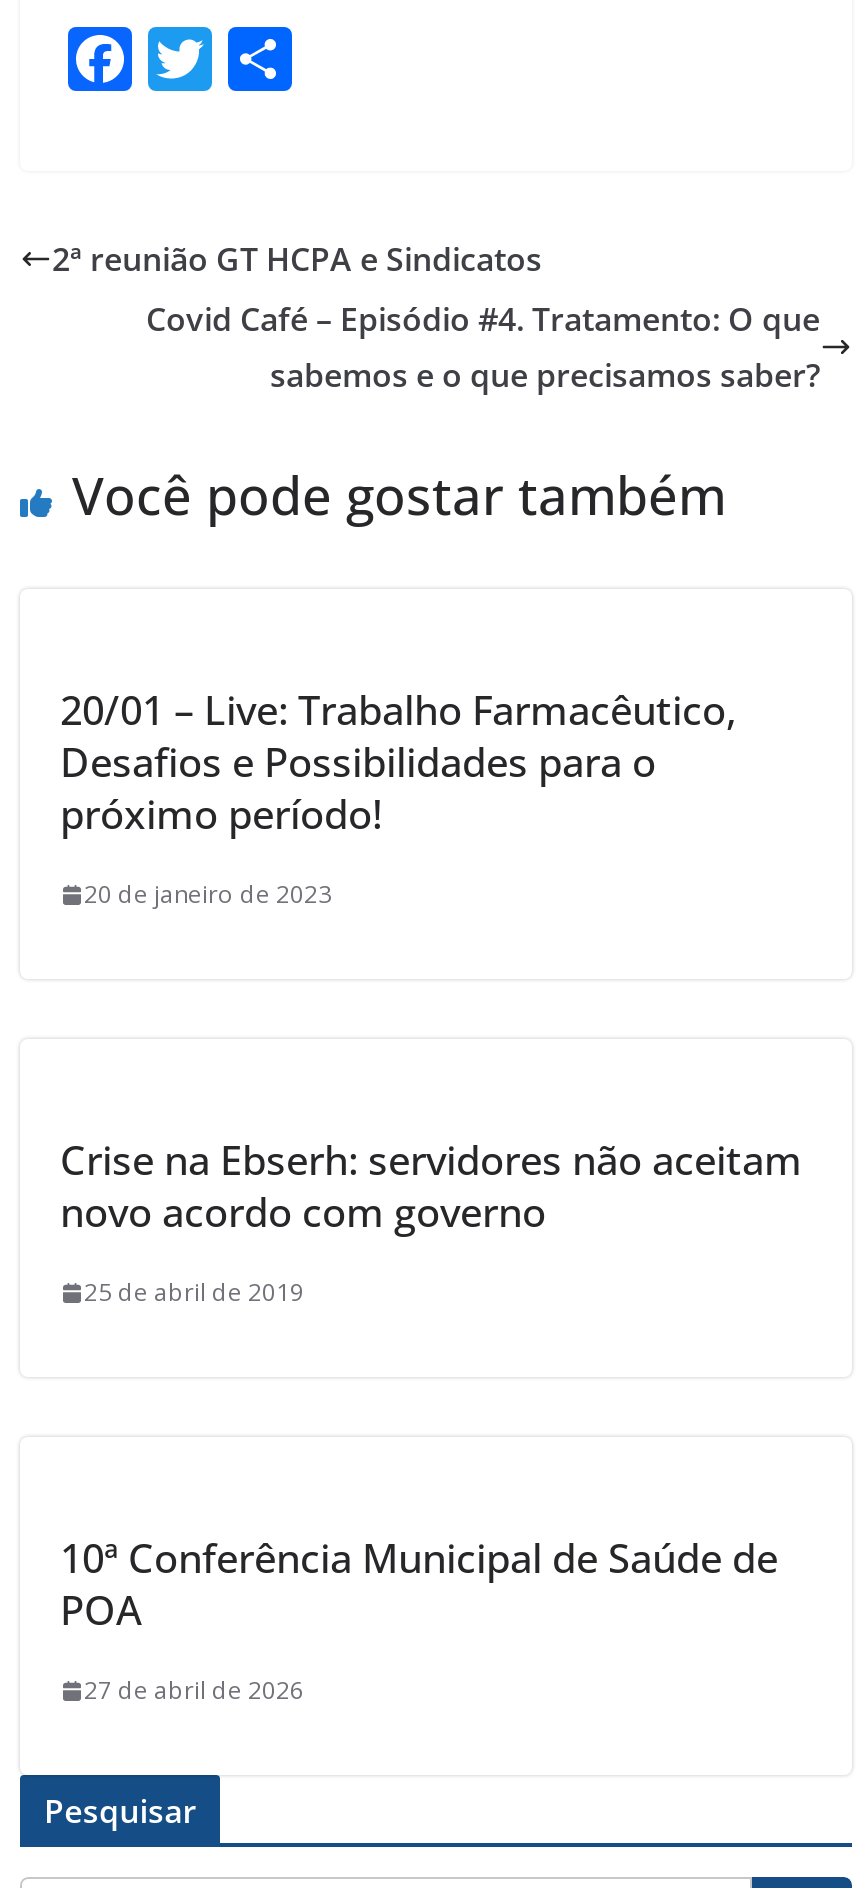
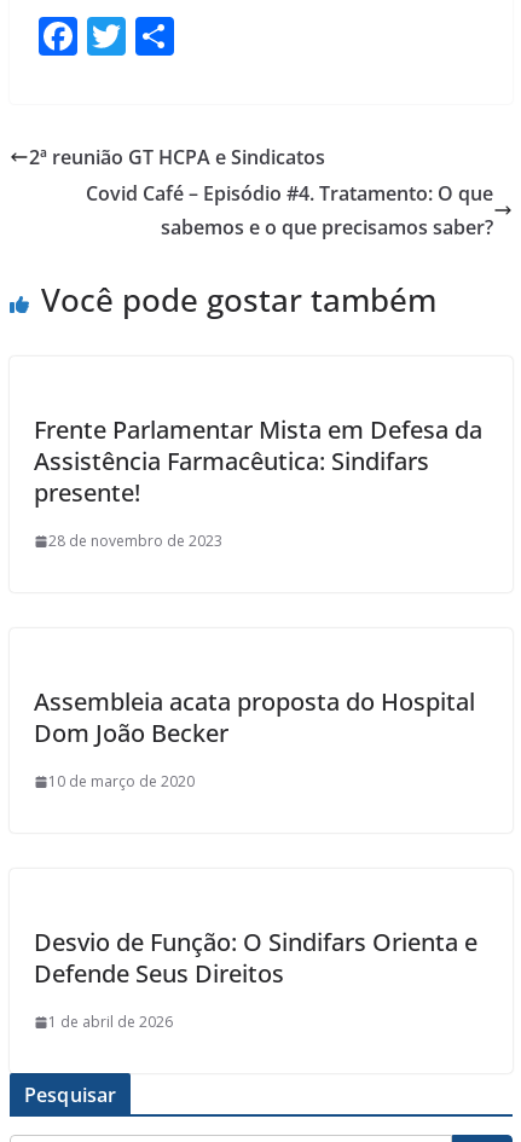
[60,683,736,841] 20/01 – Live: Trabalho Farmacêutico, | Desafios e Possibilidades para o | próximo período! -> [34,413,482,509] Frente Parlamentar Mista em Defesa da | Assistência Farmacêutica: Sindifars | presente!
[84,877,332,911] 20 de janeiro de 2023 -> [48,531,222,551] 28 de novembro de 2023
[60,1133,802,1239] Crise na Ebserh: servidores não aceitam | novo acordo com governo -> [34,685,475,749] Assembleia acata proposta do Hospital | Dom João Becker
[84,1275,304,1309] 25 de abril de 2019 -> [48,771,195,792] 10 de março de 2020
[60,1531,778,1637] 10ª Conferência Municipal de Saúde de | POA -> [34,926,477,990] Desvio de Função: O Sindifars Orienta e | Defende Seus Direitos
[84,1673,304,1707] 27 de abril de 2026 -> [48,1011,173,1032] 1 de abril de 2026

